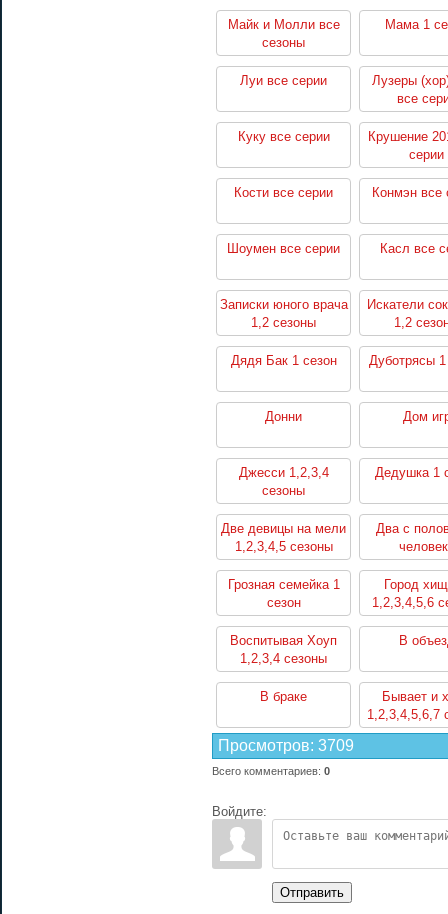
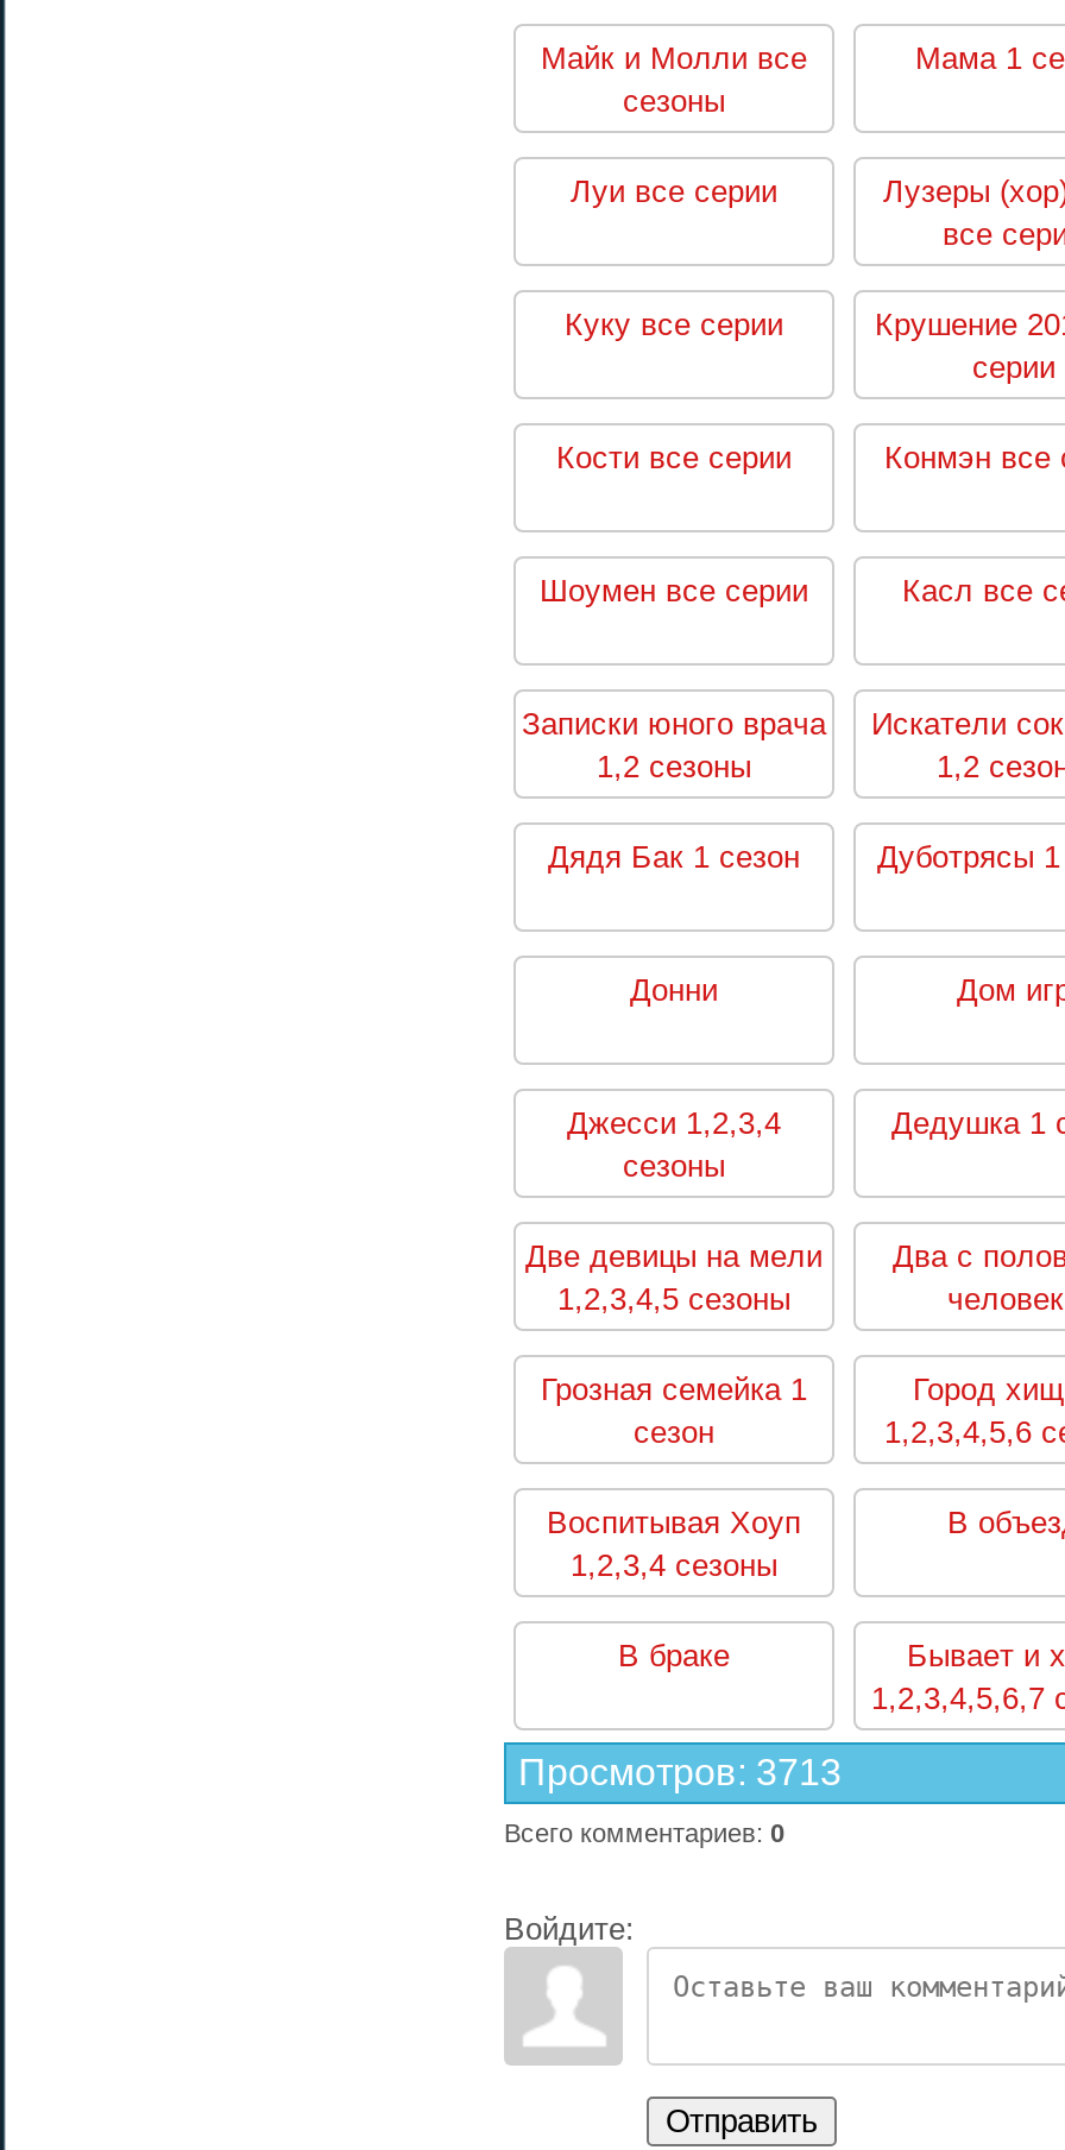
[218,737,354,754] Просмотров: 3709 -> [518,1752,842,1792] Просмотров: 3713

